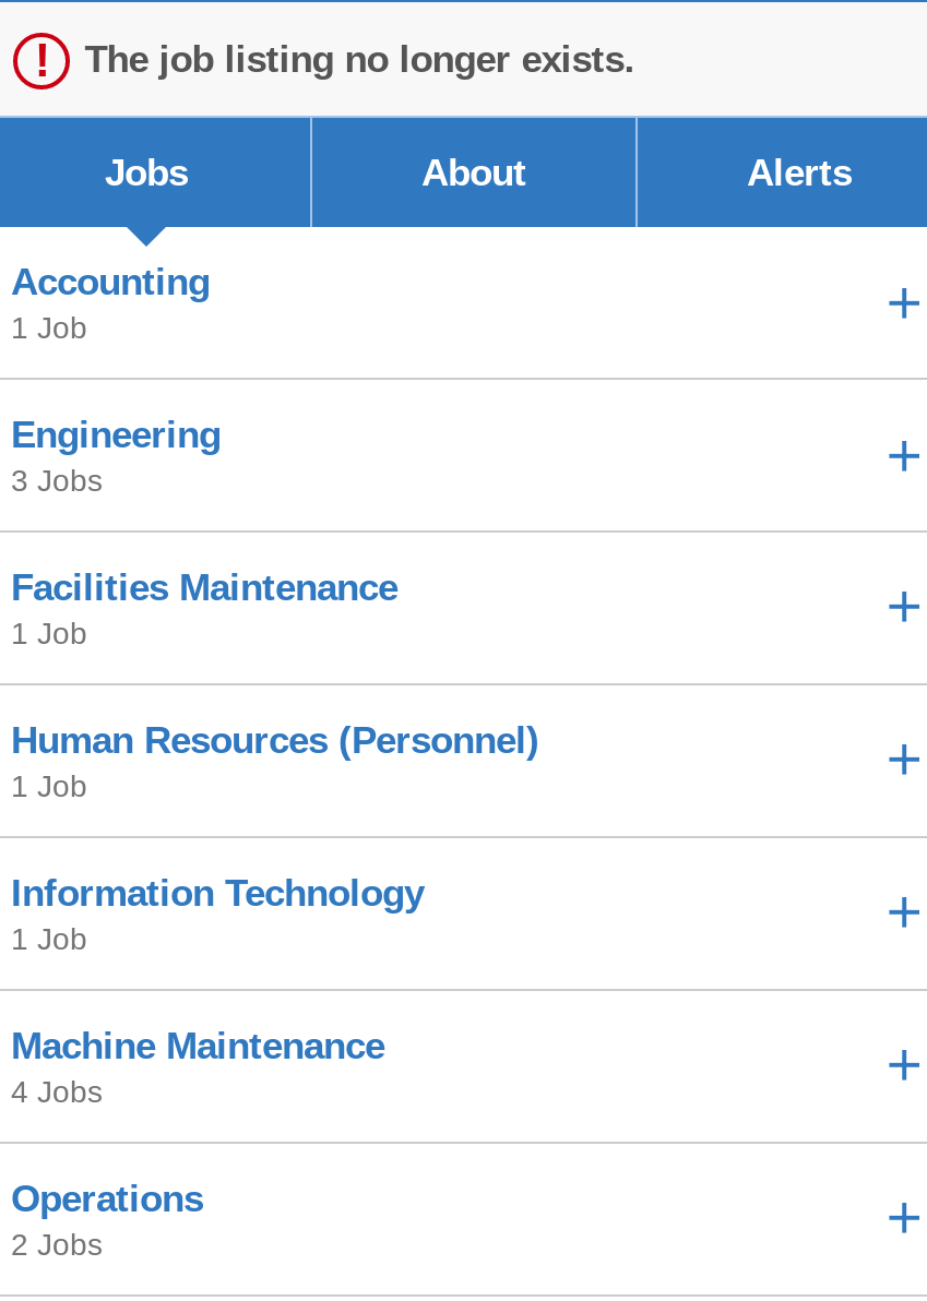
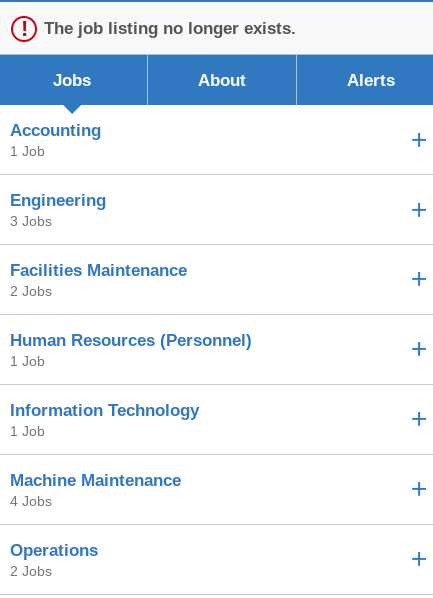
[11,616,87,651] 1 Job -> [10,283,52,299] 2 Jobs

